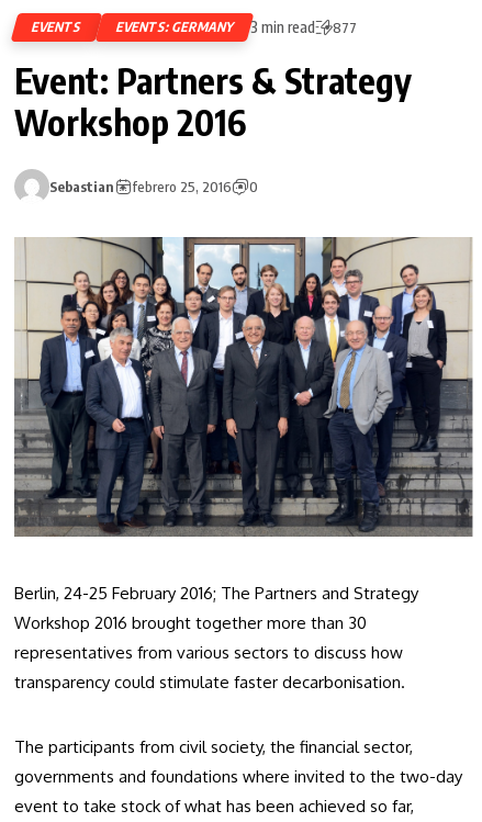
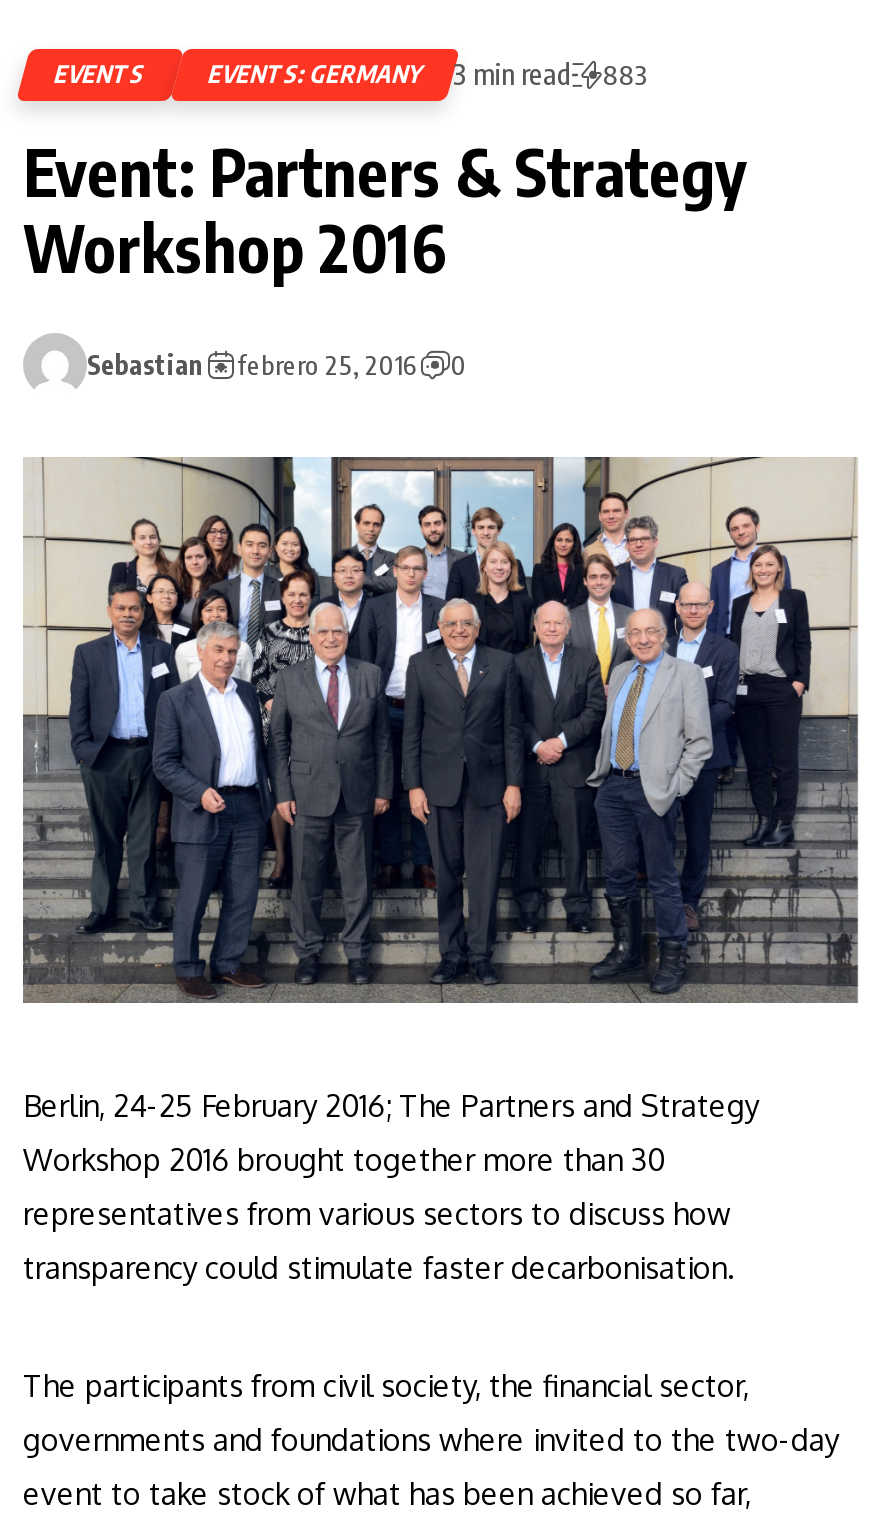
[333,19,357,36] 877 -> [603,59,647,91] 883

